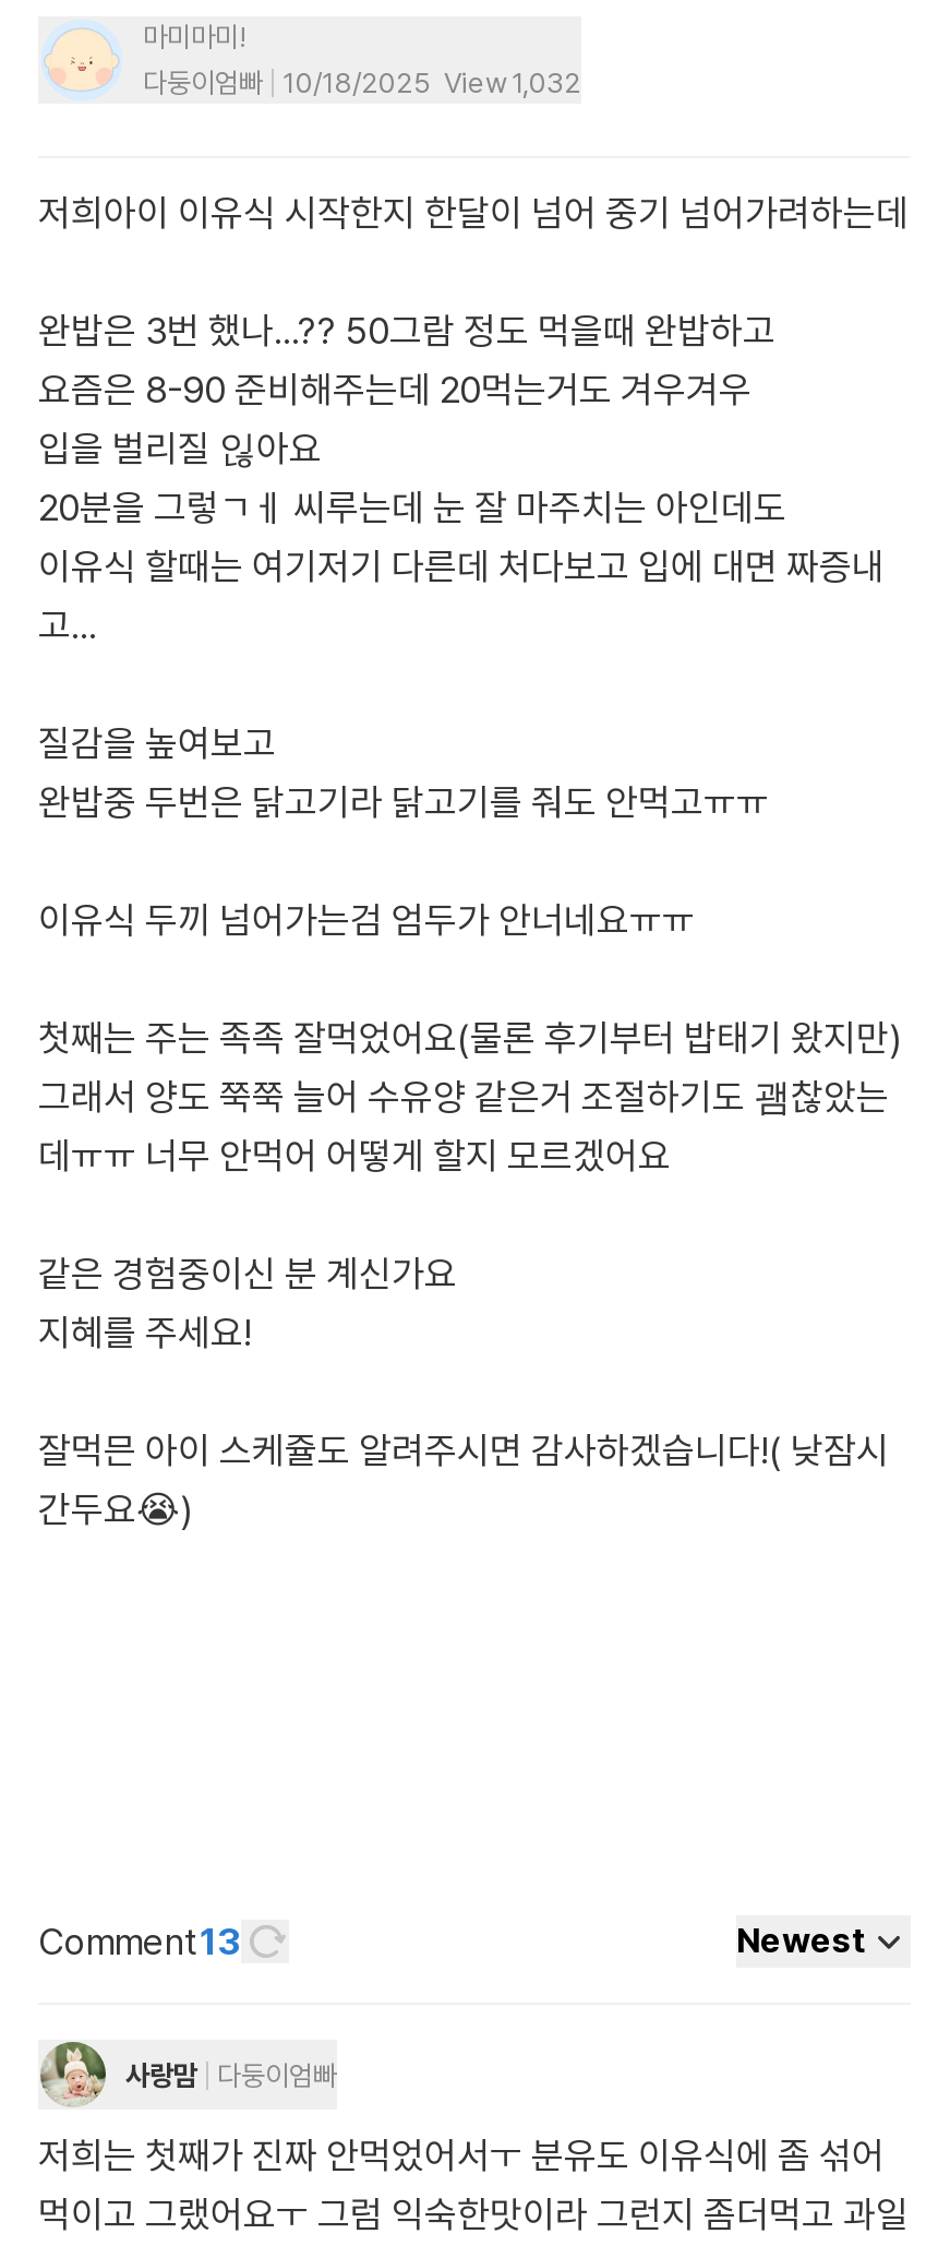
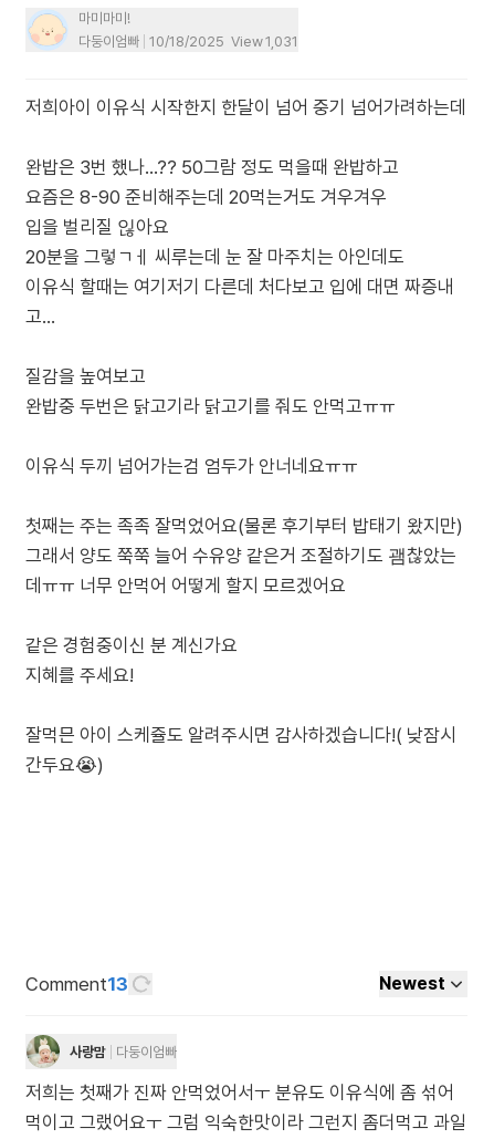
[143,67,581,99] 다둥이엄빠 10/18/2025 View 1,032 -> [78,33,298,50] 다둥이엄빠 10/18/2025 View 1,031

